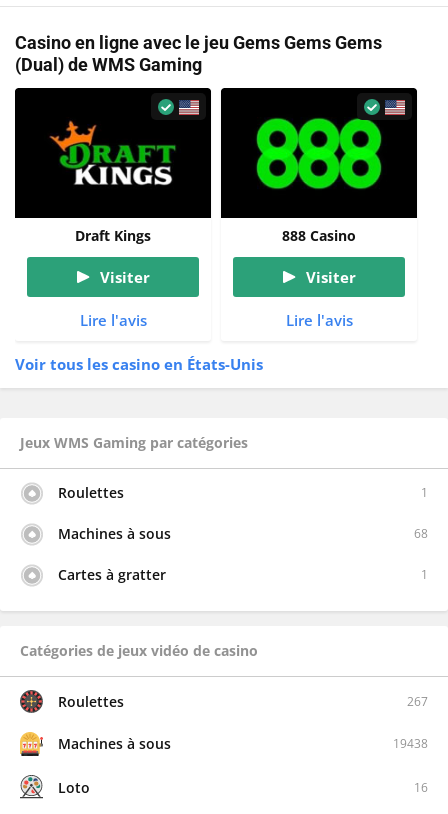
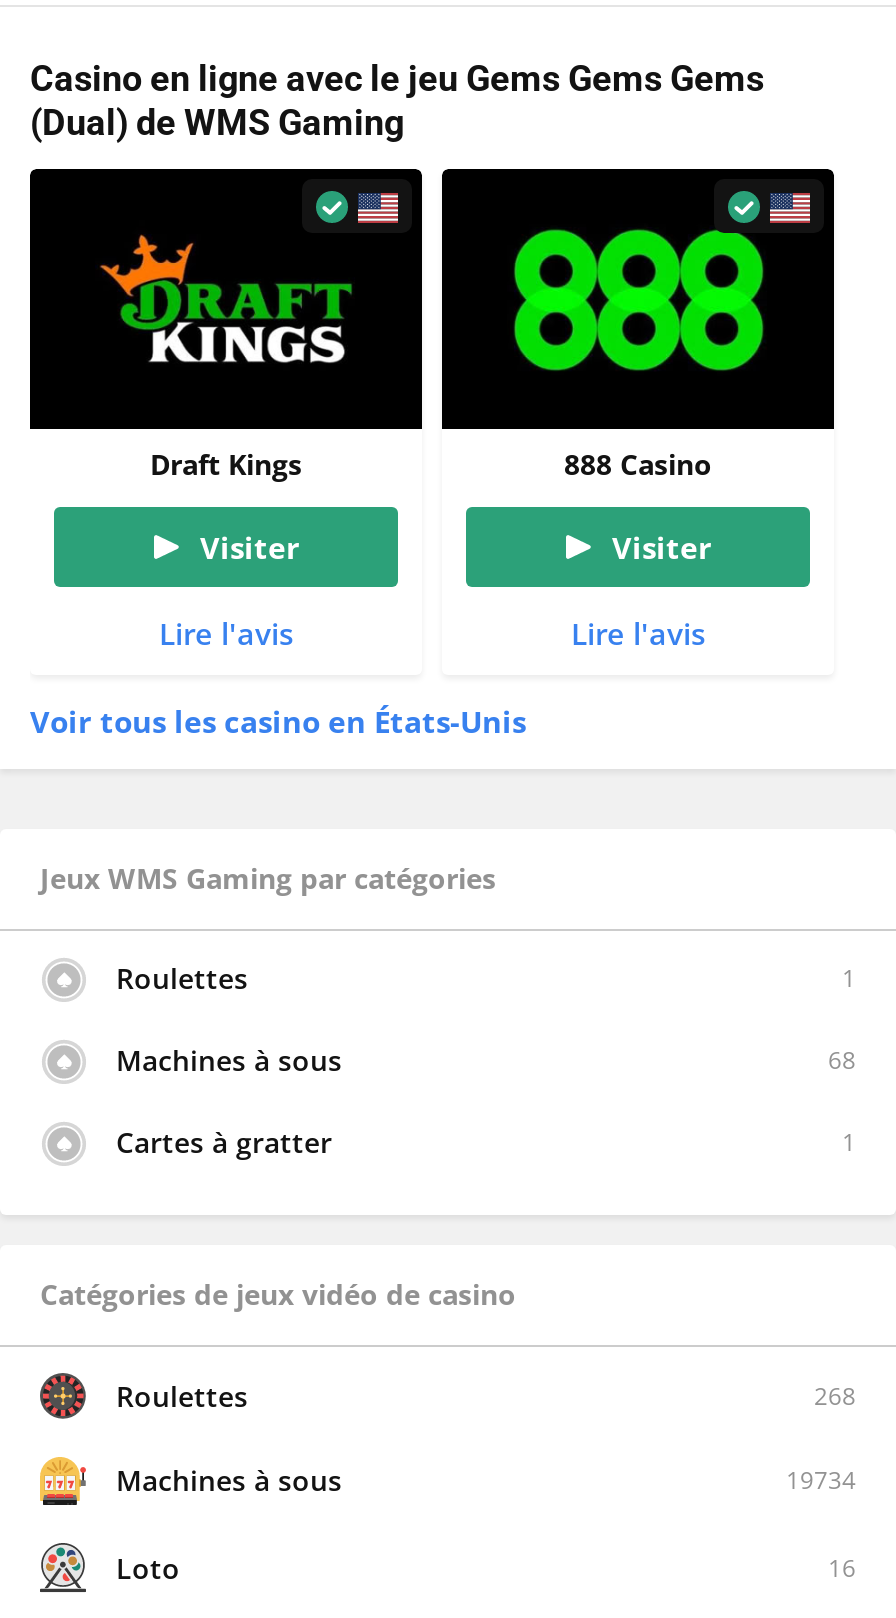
[407,693,428,710] 267 -> [814,1379,856,1413] 268
[393,735,428,752] 19438 -> [786,1464,856,1498] 19734

